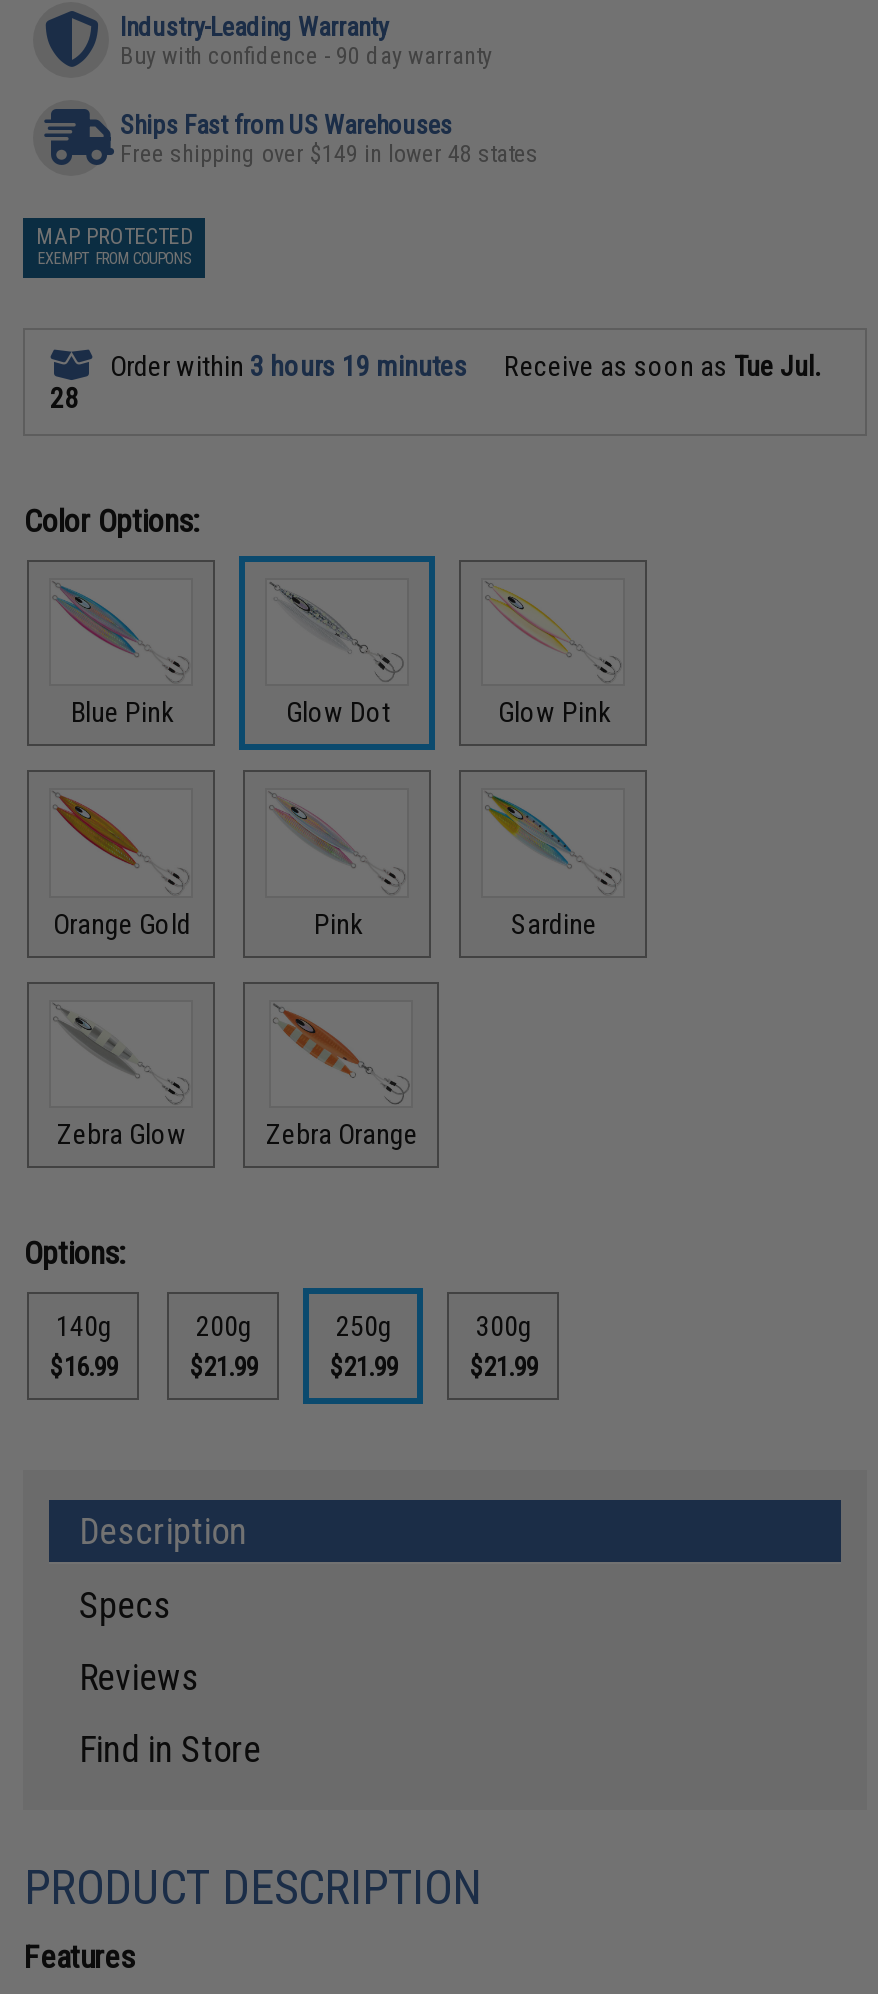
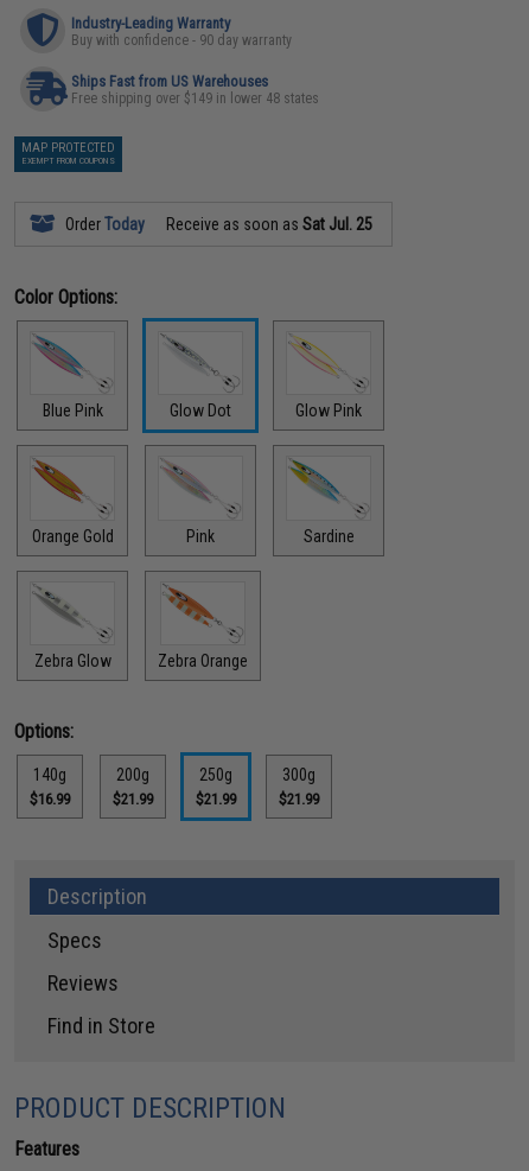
[50,349,820,413] Order within 3 hours 19 minutes | Receive as soon as Tue Jul. | 28 -> [62,214,373,233] Order Today | Receive as soon as Sat Jul. 25

